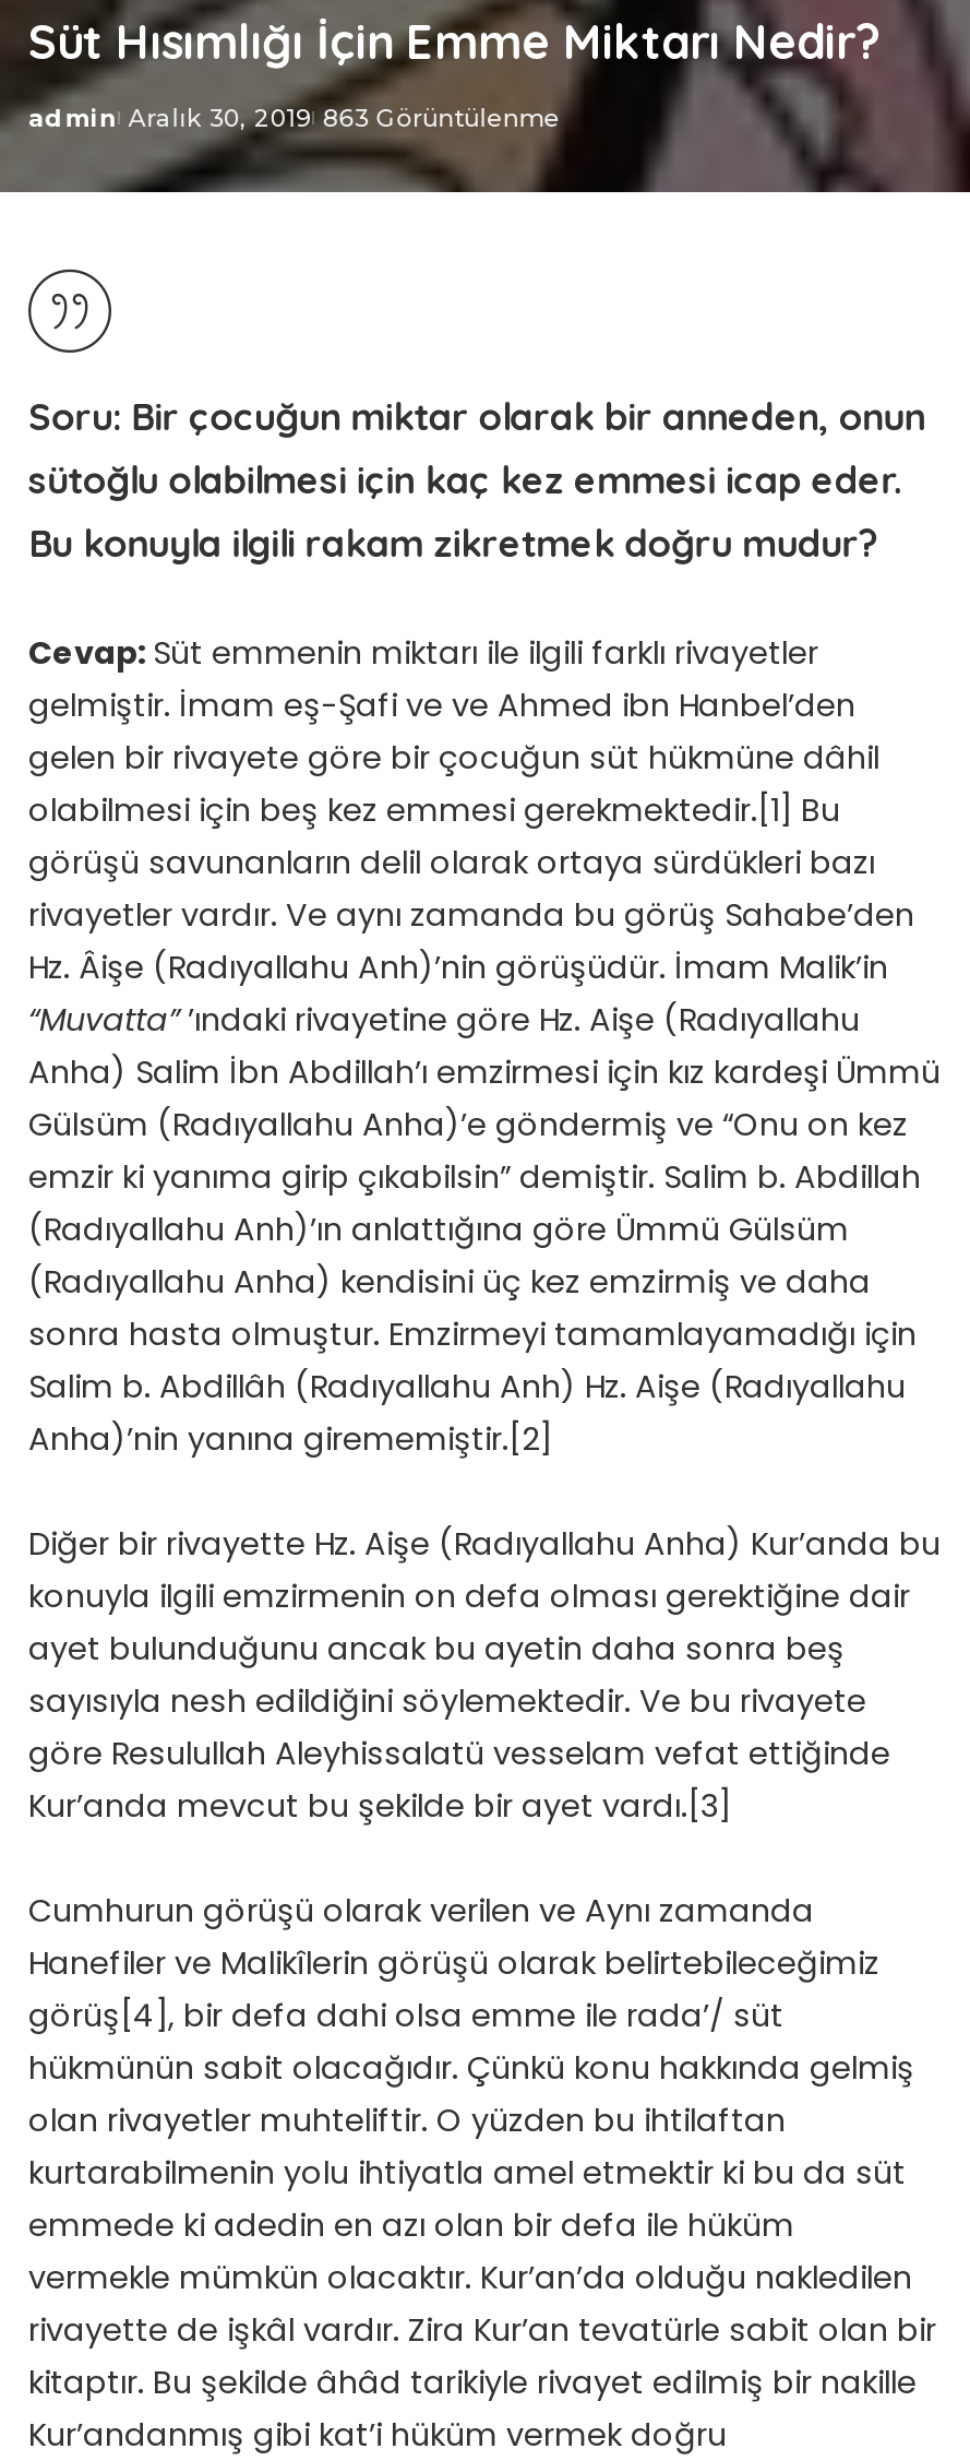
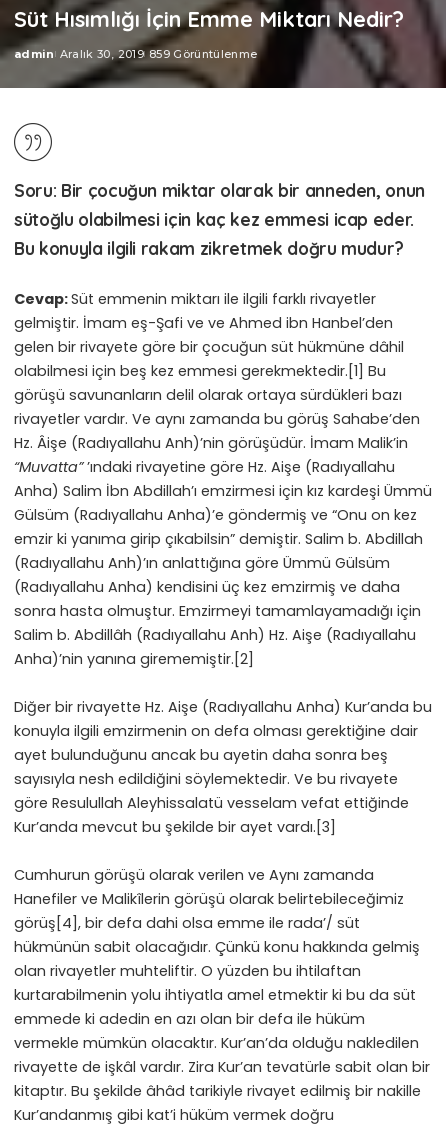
[28,103,560,133] admin Aralık 30, 2019 863 Görüntülenme -> [14,47,257,61] admin Aralık 30, 2019 859 Görüntülenme

